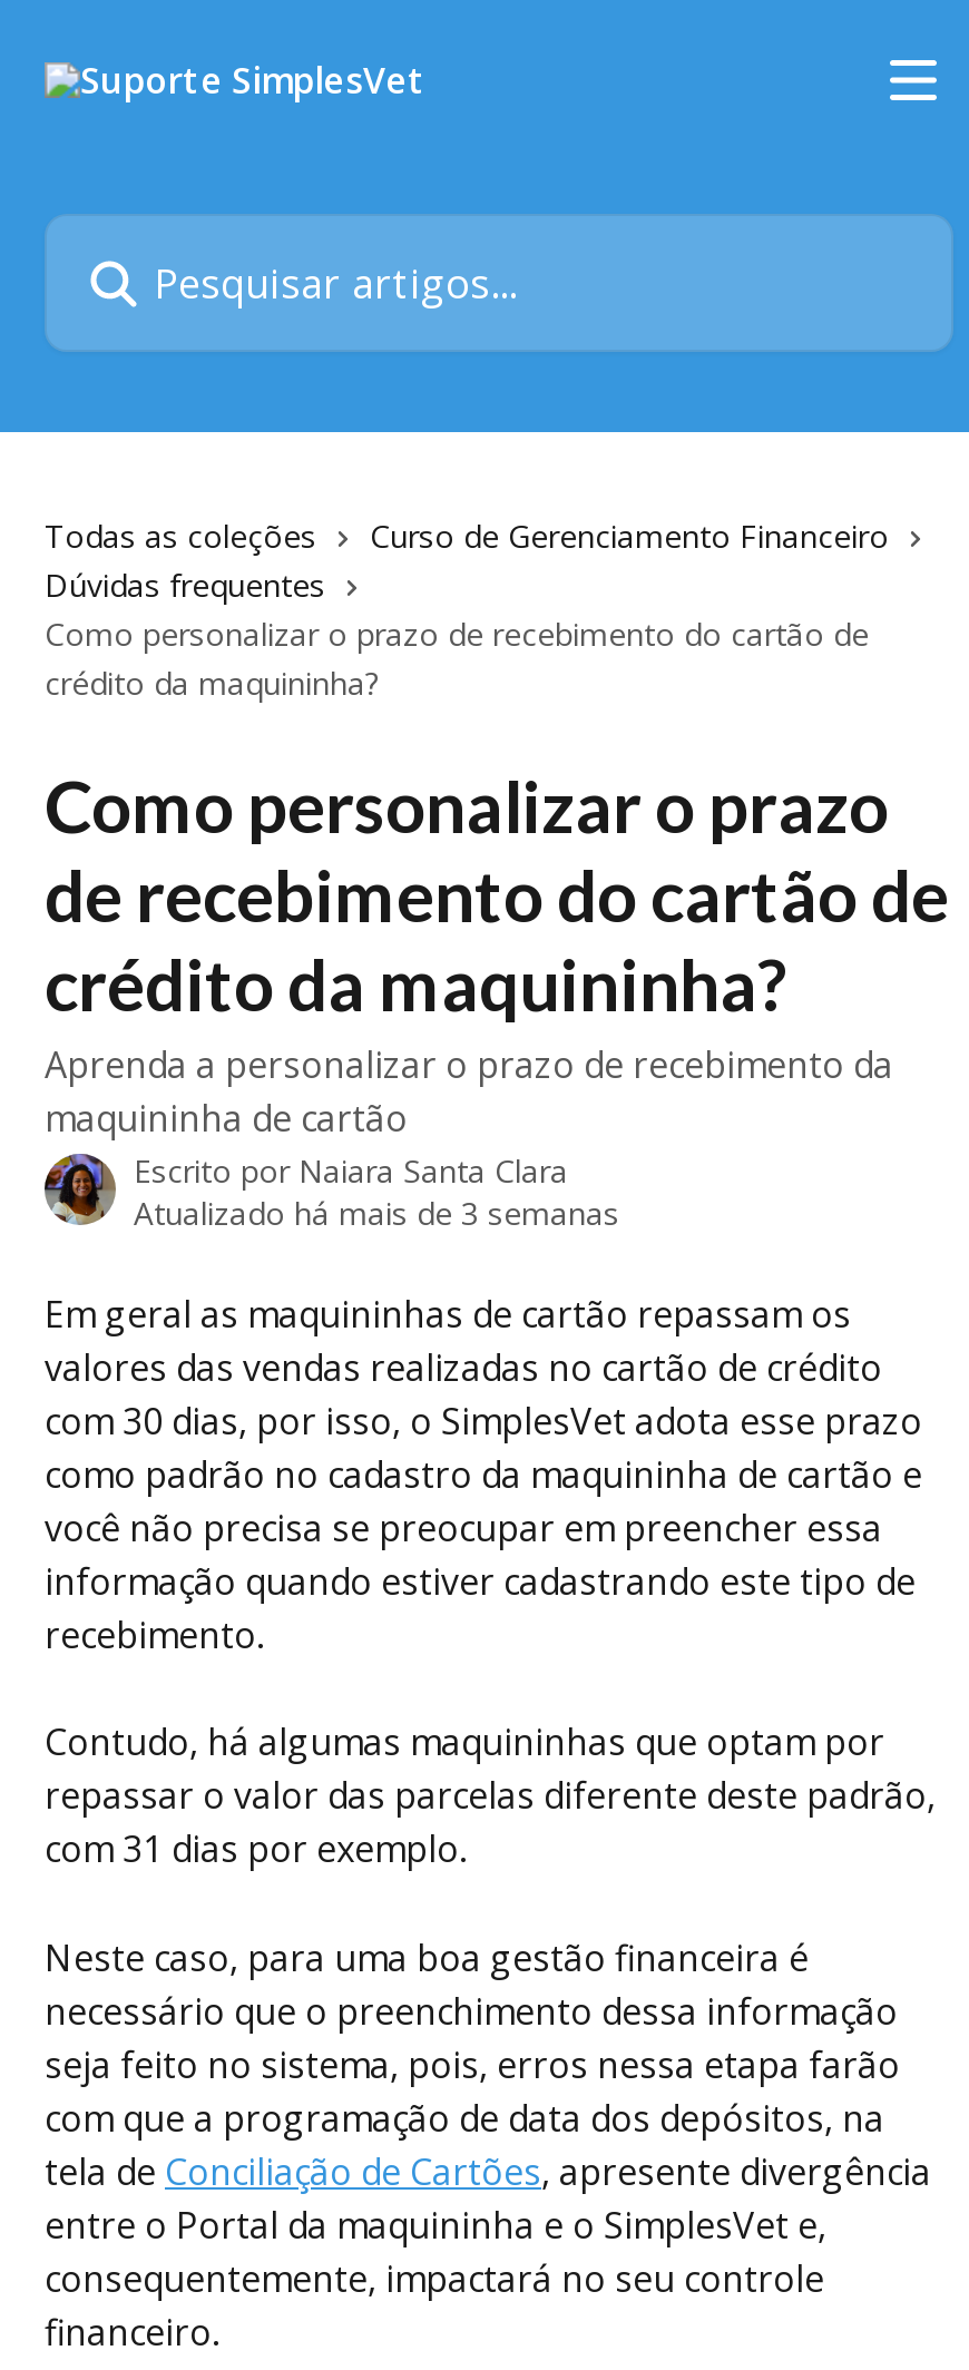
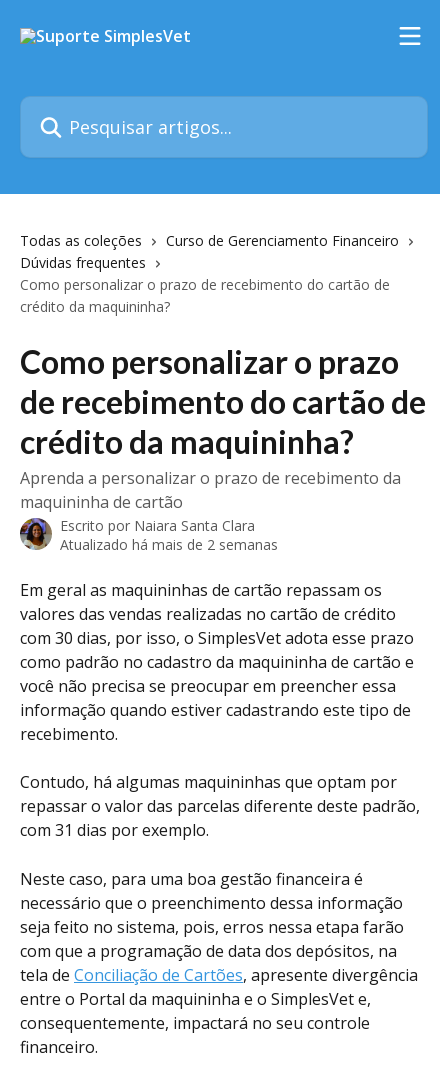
[134,1192,619,1234] Atualizado há mais de 3 semanas -> [60,535,278,554] Atualizado há mais de 2 semanas

